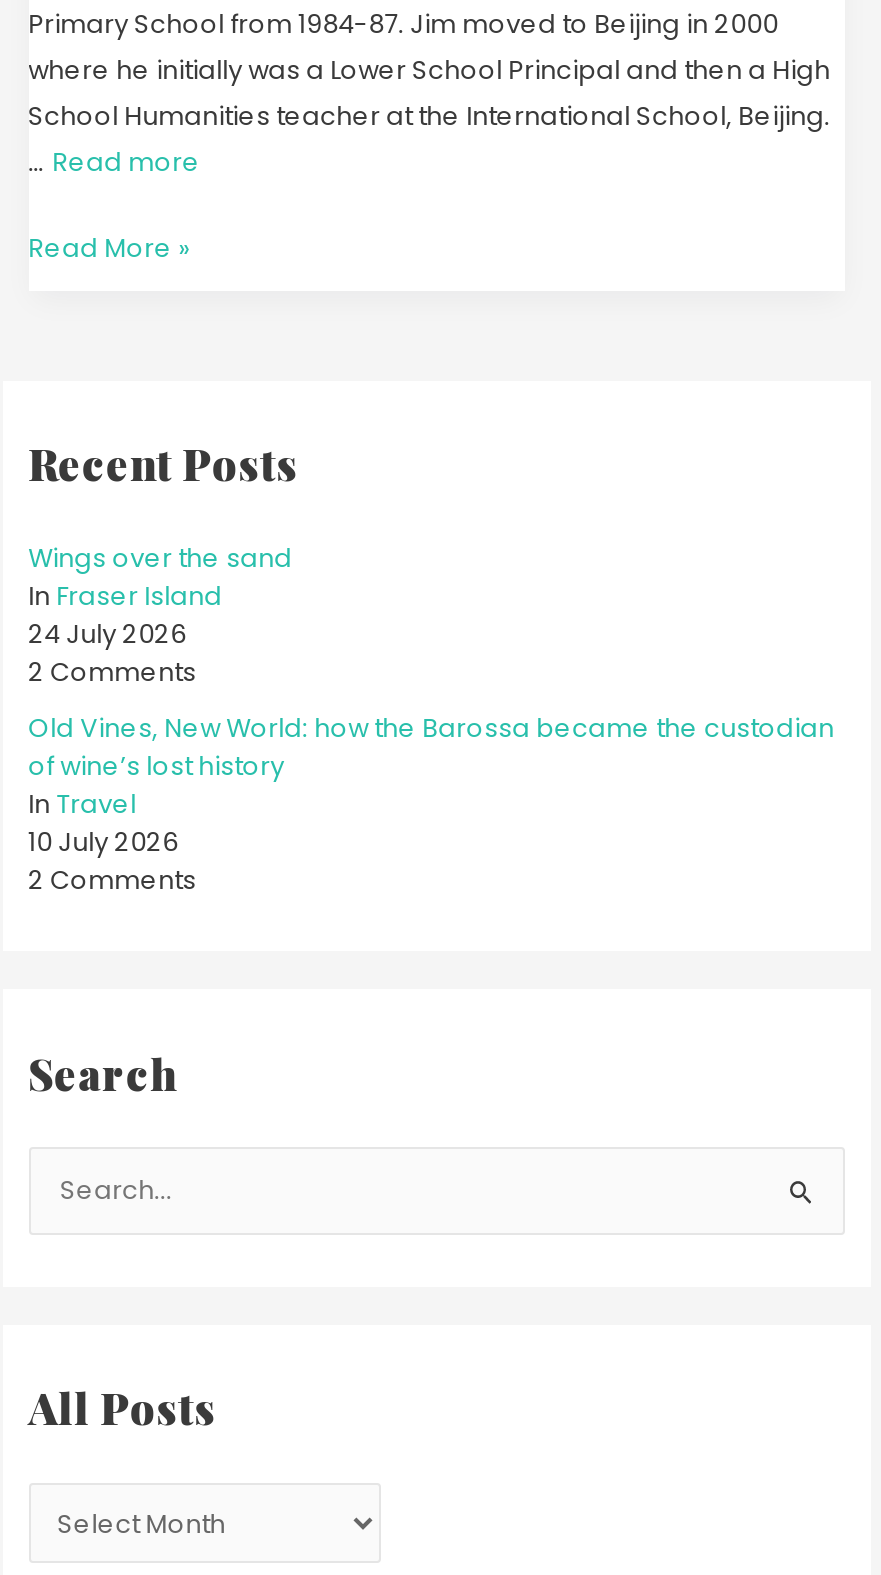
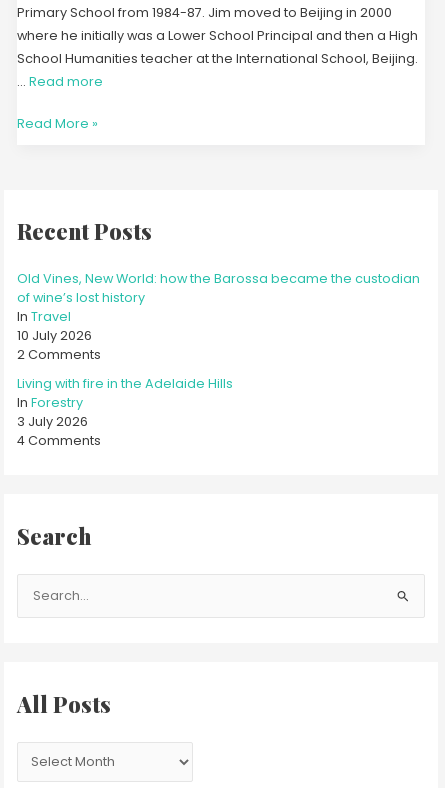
[28,540,292,688] Wings over the sand | In Fraser Island | 24 July 2026 | 2 Comments -> none
moved [28,712,834,898] -> [17,270,420,363]: Old Vines, New World: how the Barossa became the custodian | of wine’s lost history | In Travel | 10 July 2026 | 2 Comments
none -> [17,375,233,449] Living with fire in the Adelaide Hills | In Forestry | 3 July 2026 | 4 Comments

